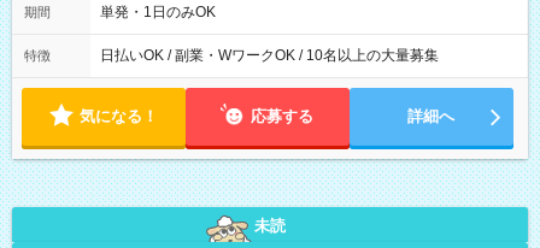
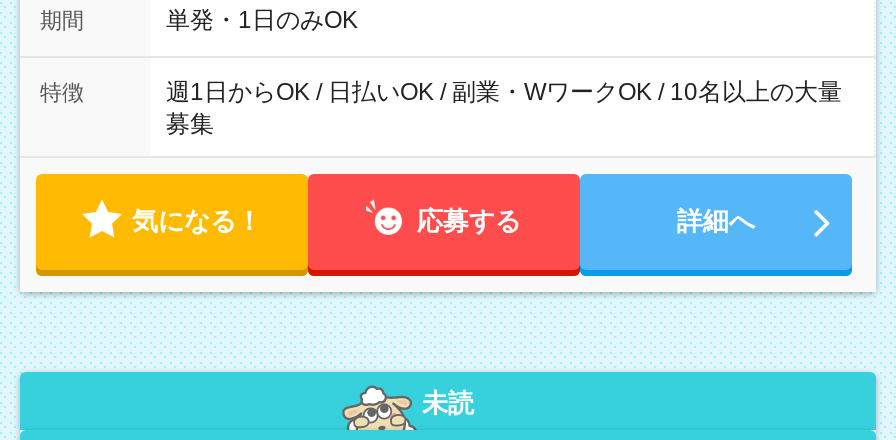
[100,47,439,64] 日払いOK / 副業・WワークOK / 10名以上の大量募集 -> [166,78,842,138] 週1日からOK / 日払いOK / 副業・WワークOK / 10名以上の大量 | 募集

